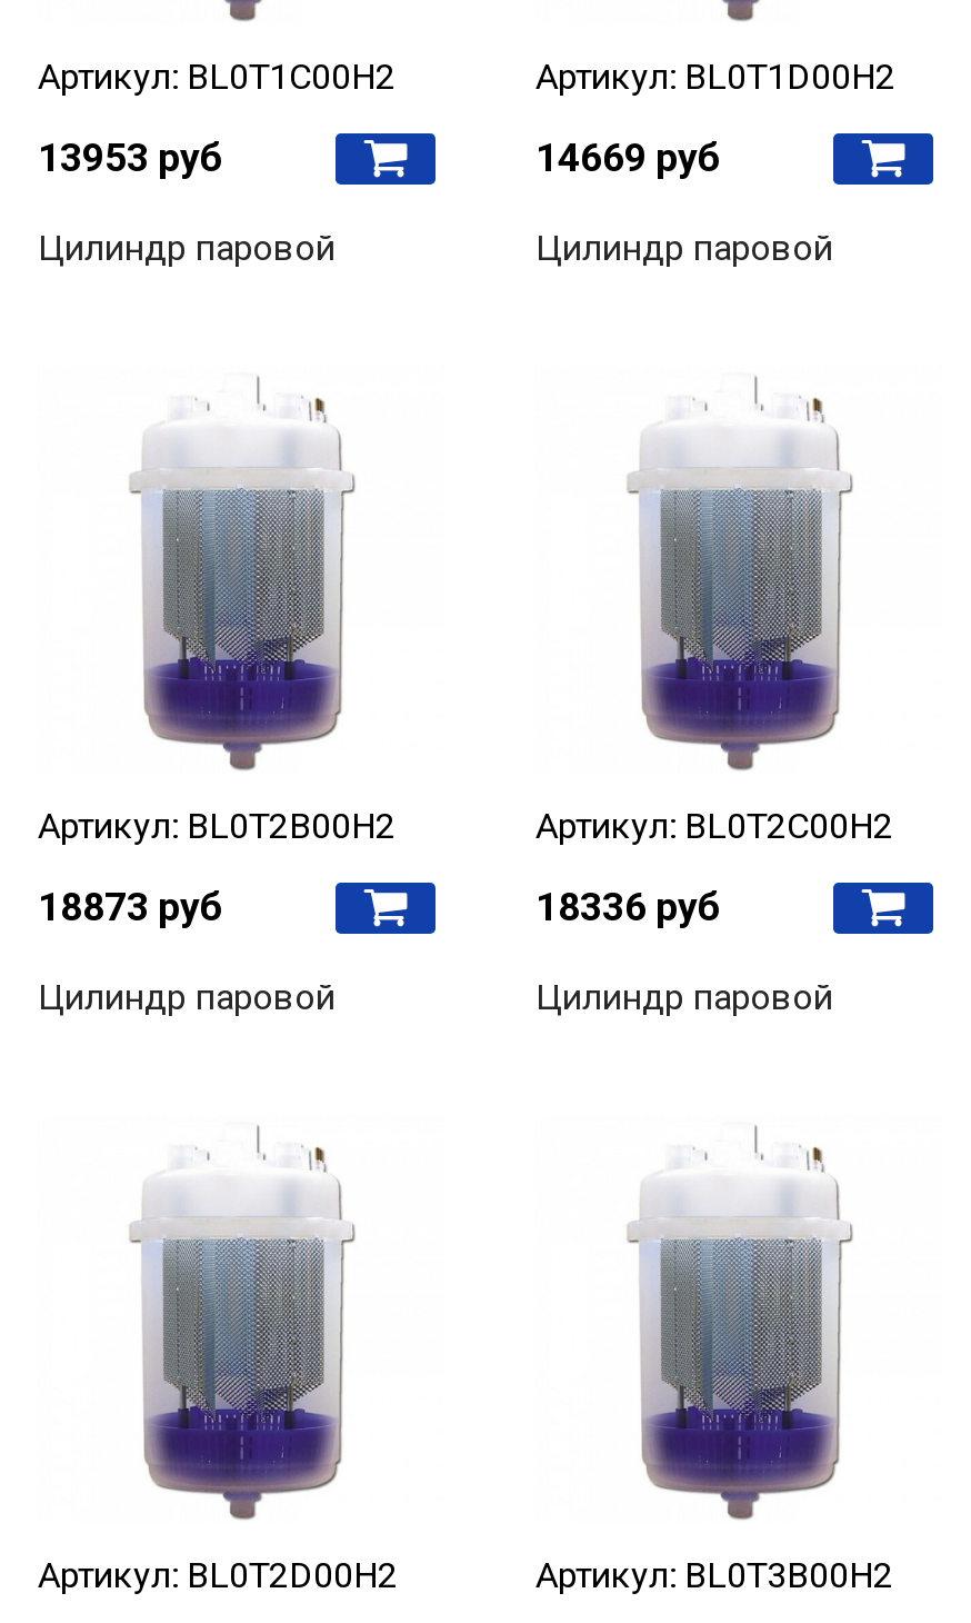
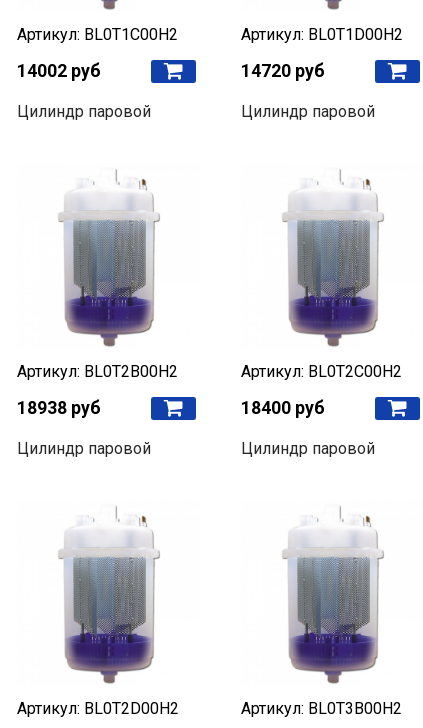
[38,136,224,181] 13953 руб -> [17,61,101,81] 14002 руб
[535,136,722,181] 14669 руб -> [241,61,325,81] 14720 руб
[38,885,224,930] 18873 руб -> [17,398,101,418] 18938 руб
[535,885,722,930] 18336 руб -> [241,398,325,418] 18400 руб

